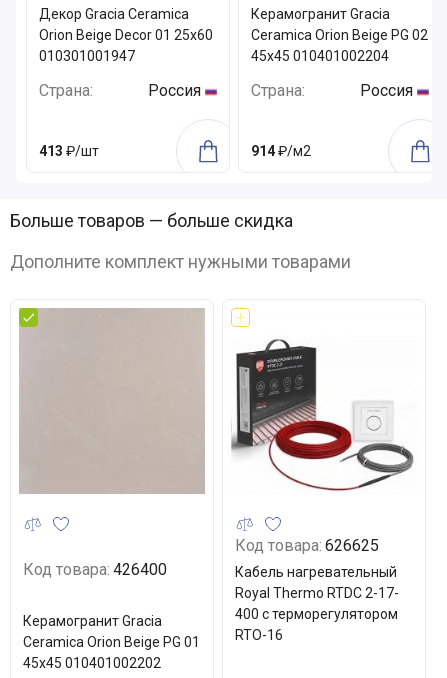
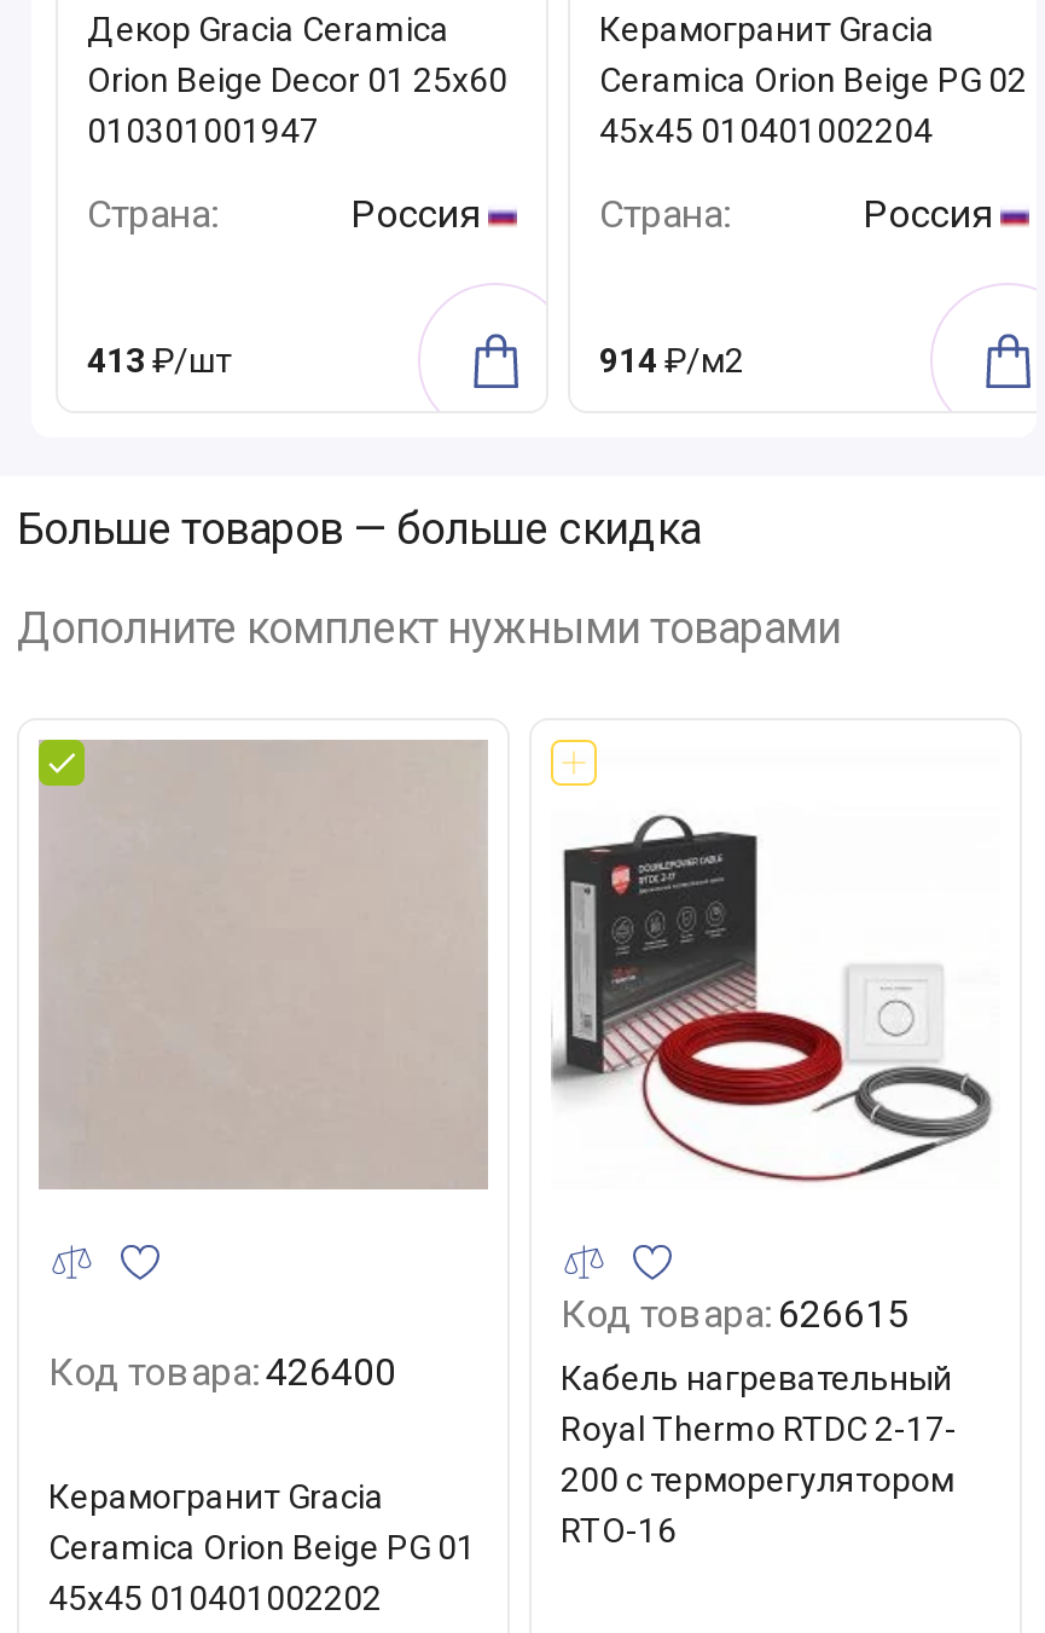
[235,536,379,555] Код товара: 626625 -> [561,1291,908,1337] Код товара: 626615
[235,606,398,622] 400 с терморегулятором -> [561,1460,954,1499] 200 с терморегулятором

